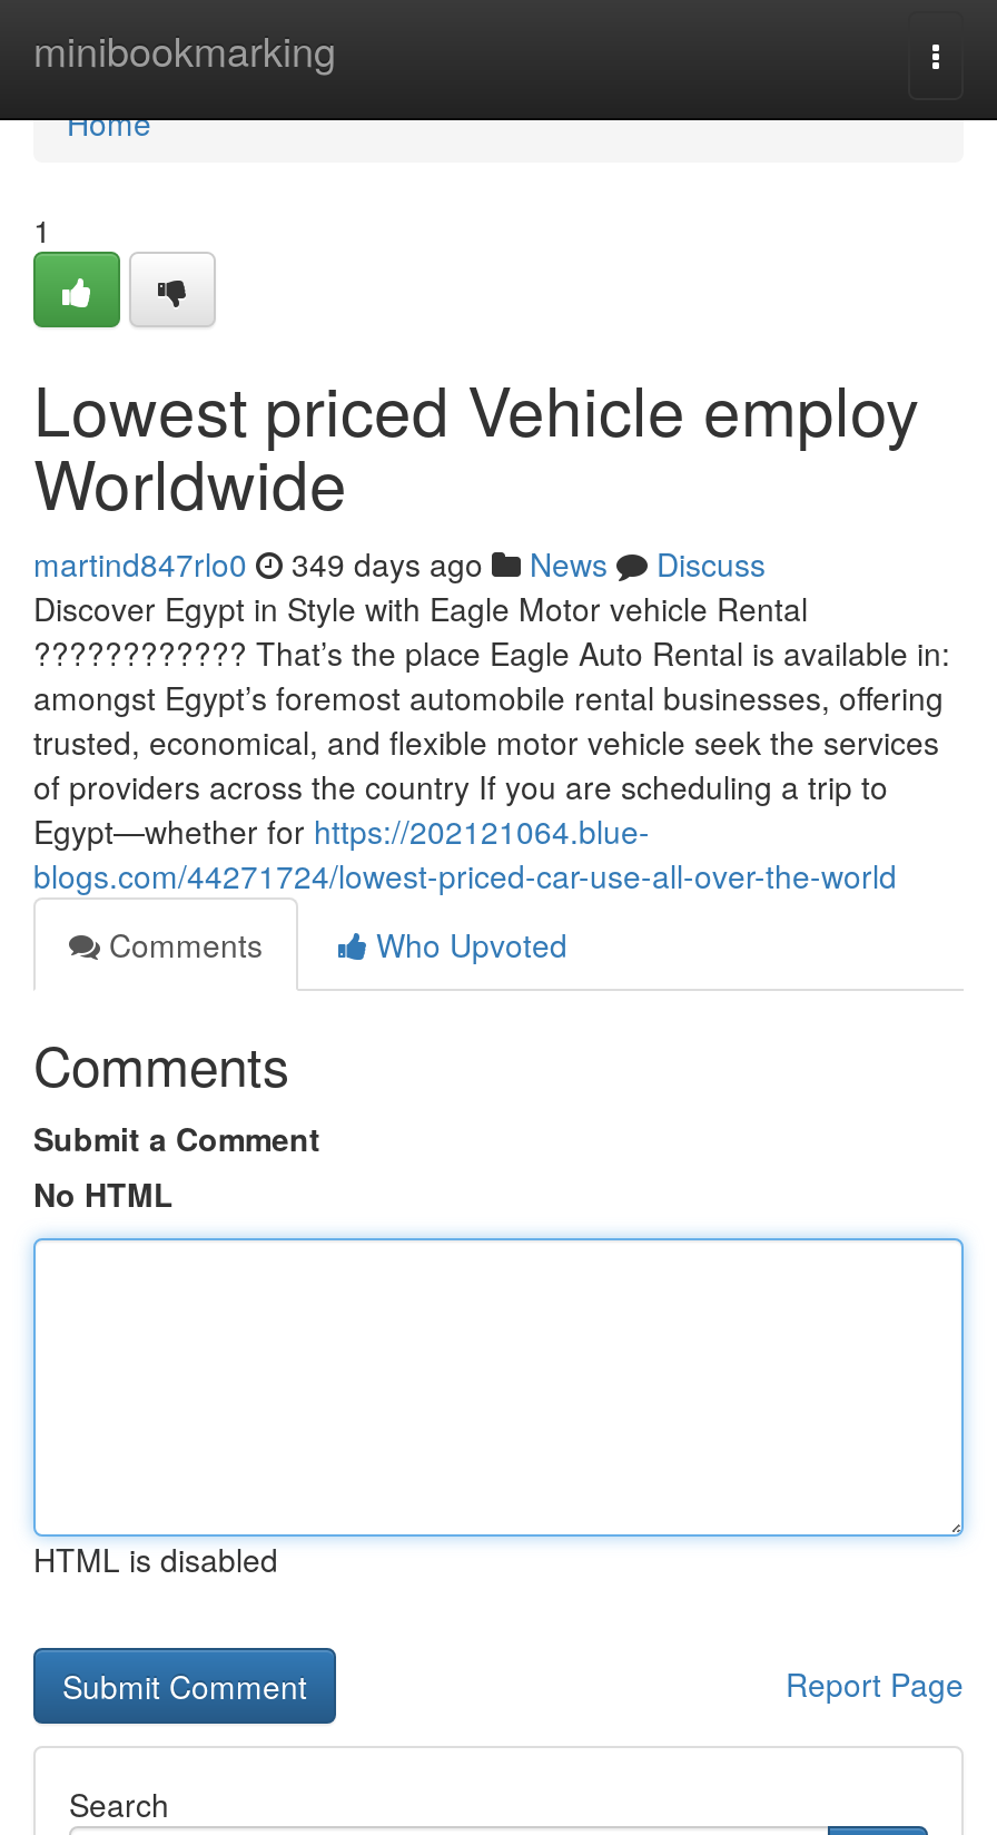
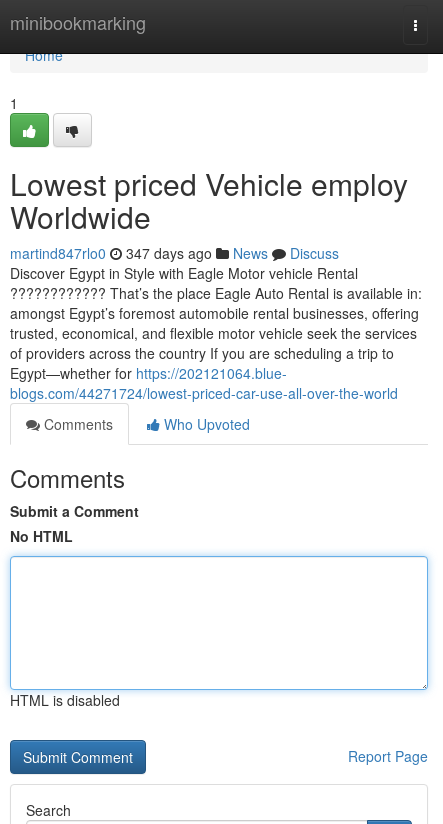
[33,541,766,586] martind847rlo0 349 days ago News Discuss -> [10,243,339,263] martind847rlo0 347 days ago News Discuss

